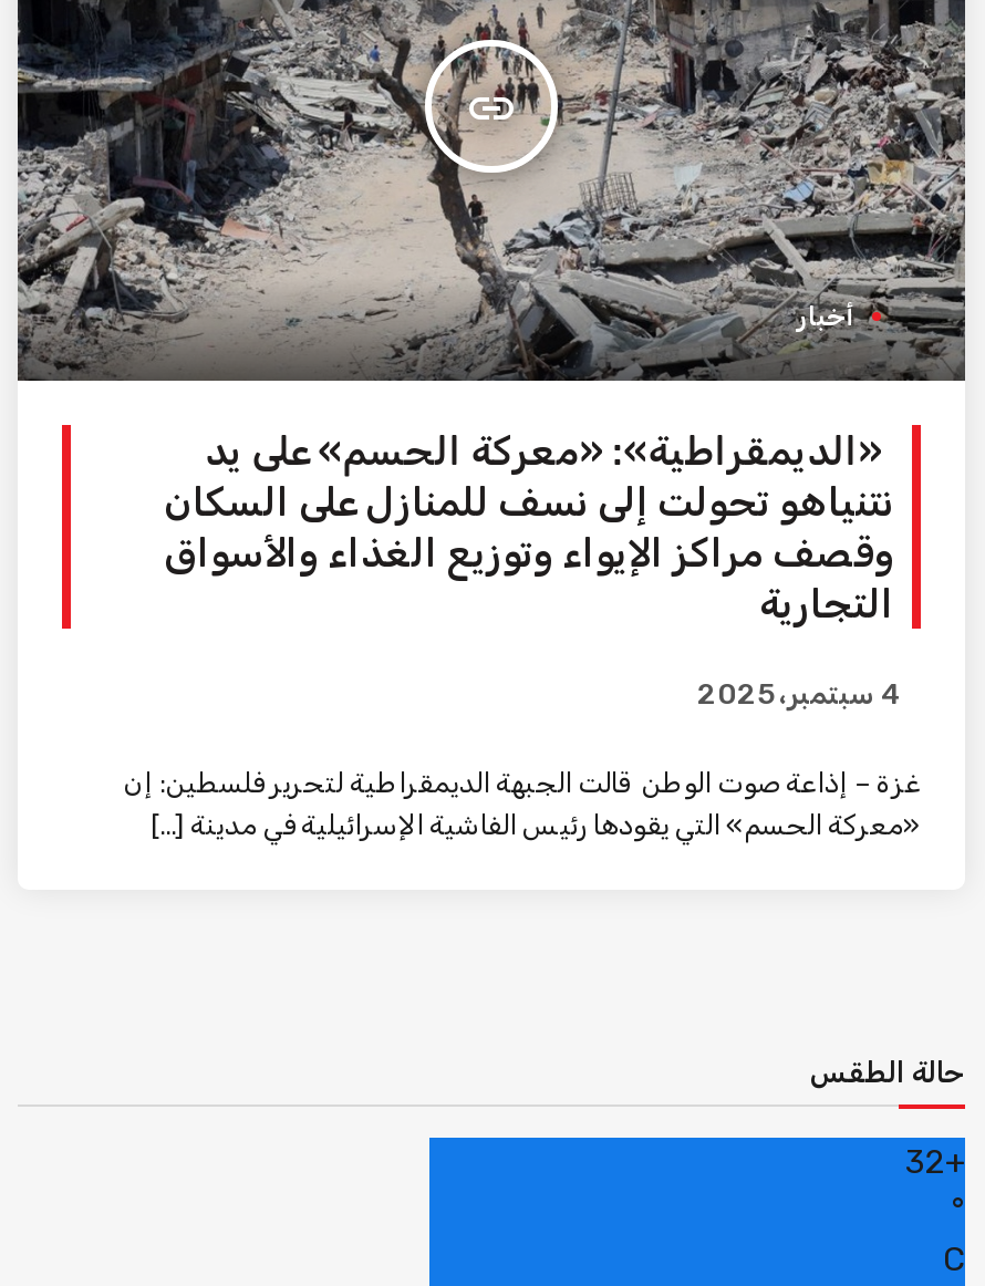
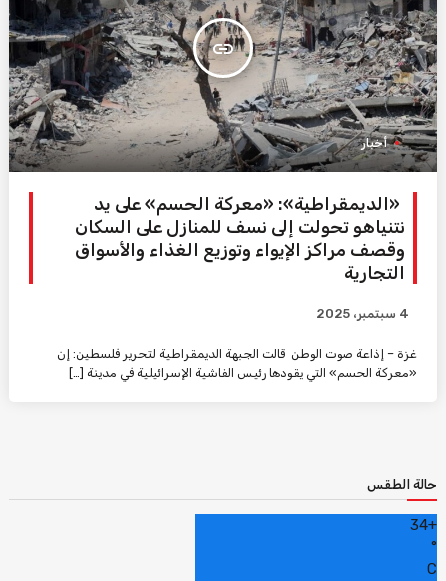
[905,1143,945,1183] 32 -> [410,516,428,534] 34

